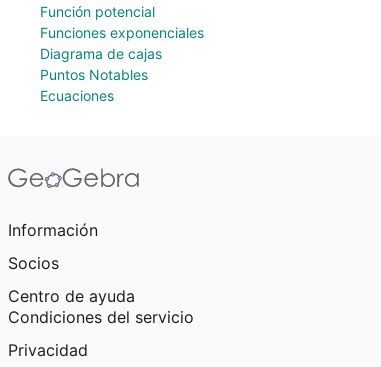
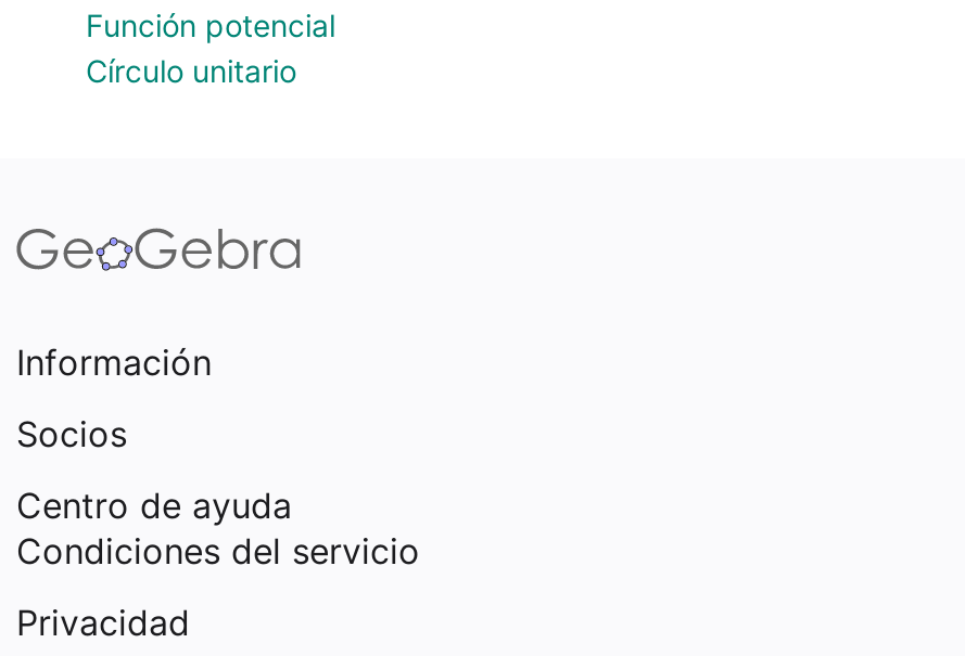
[40,24,204,104] Funciones exponenciales | Diagrama de cajas | Puntos Notables | Ecuaciones -> [86,52,296,89] Círculo unitario

